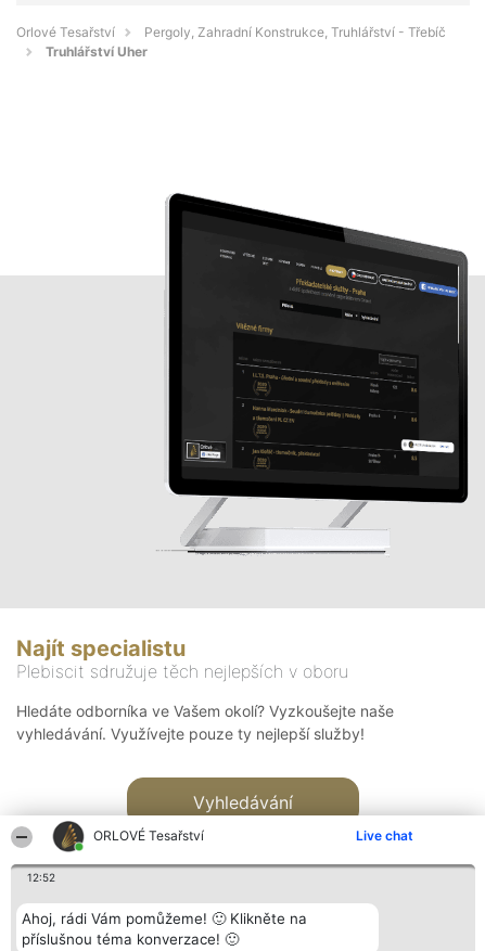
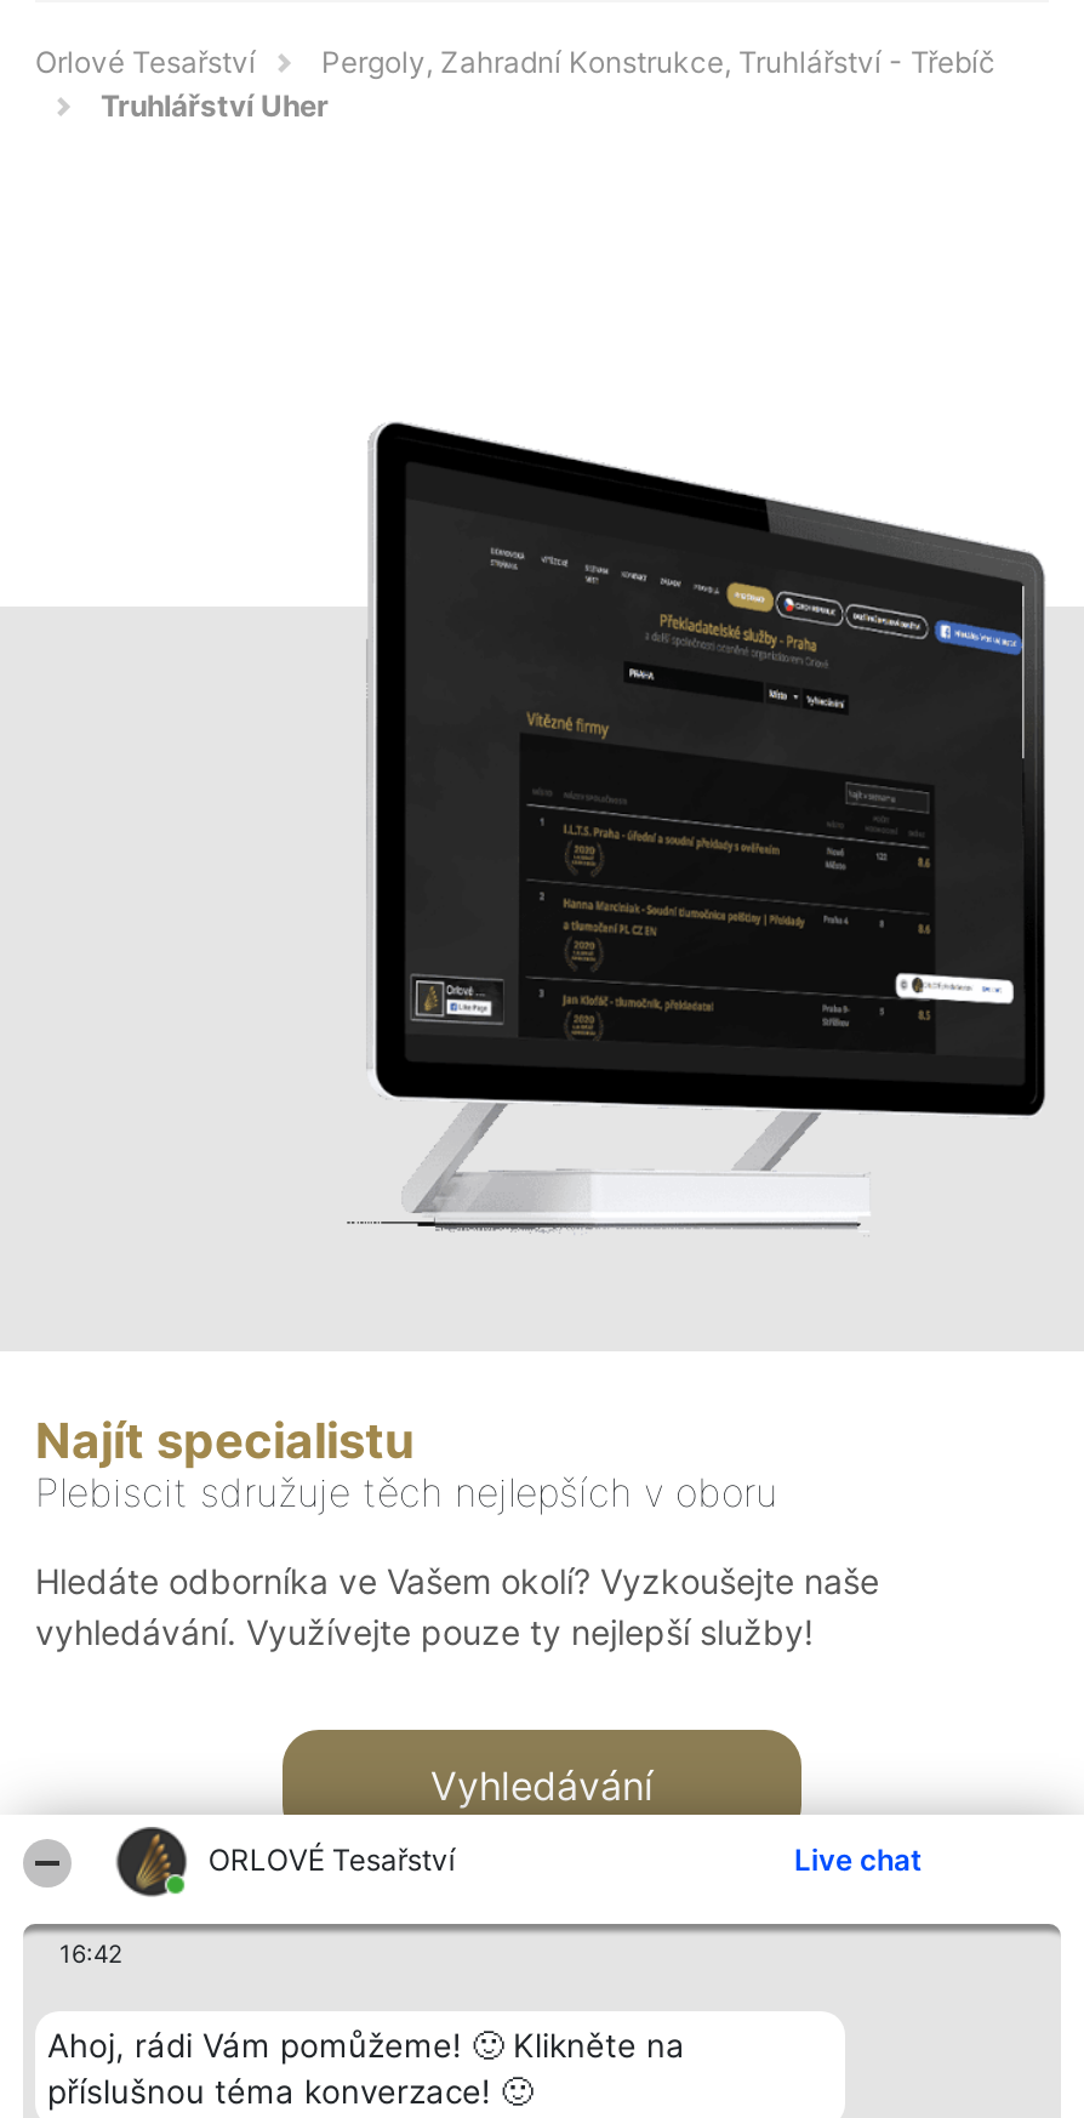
[27,871,55,884] 12:52 -> [59,1938,122,1968] 16:42

